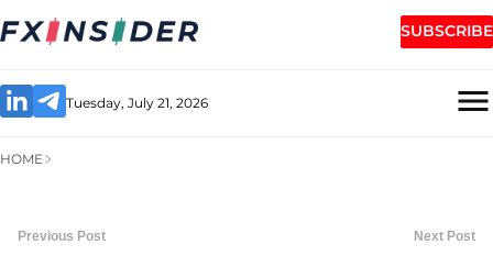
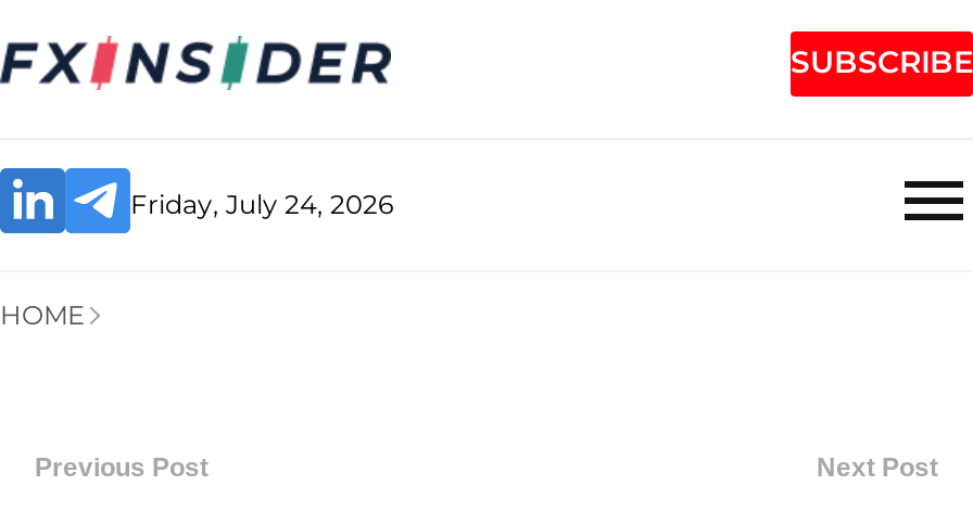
[66,94,208,111] Tuesday, July 21, 2026 -> [130,188,393,220] Friday, July 24, 2026

